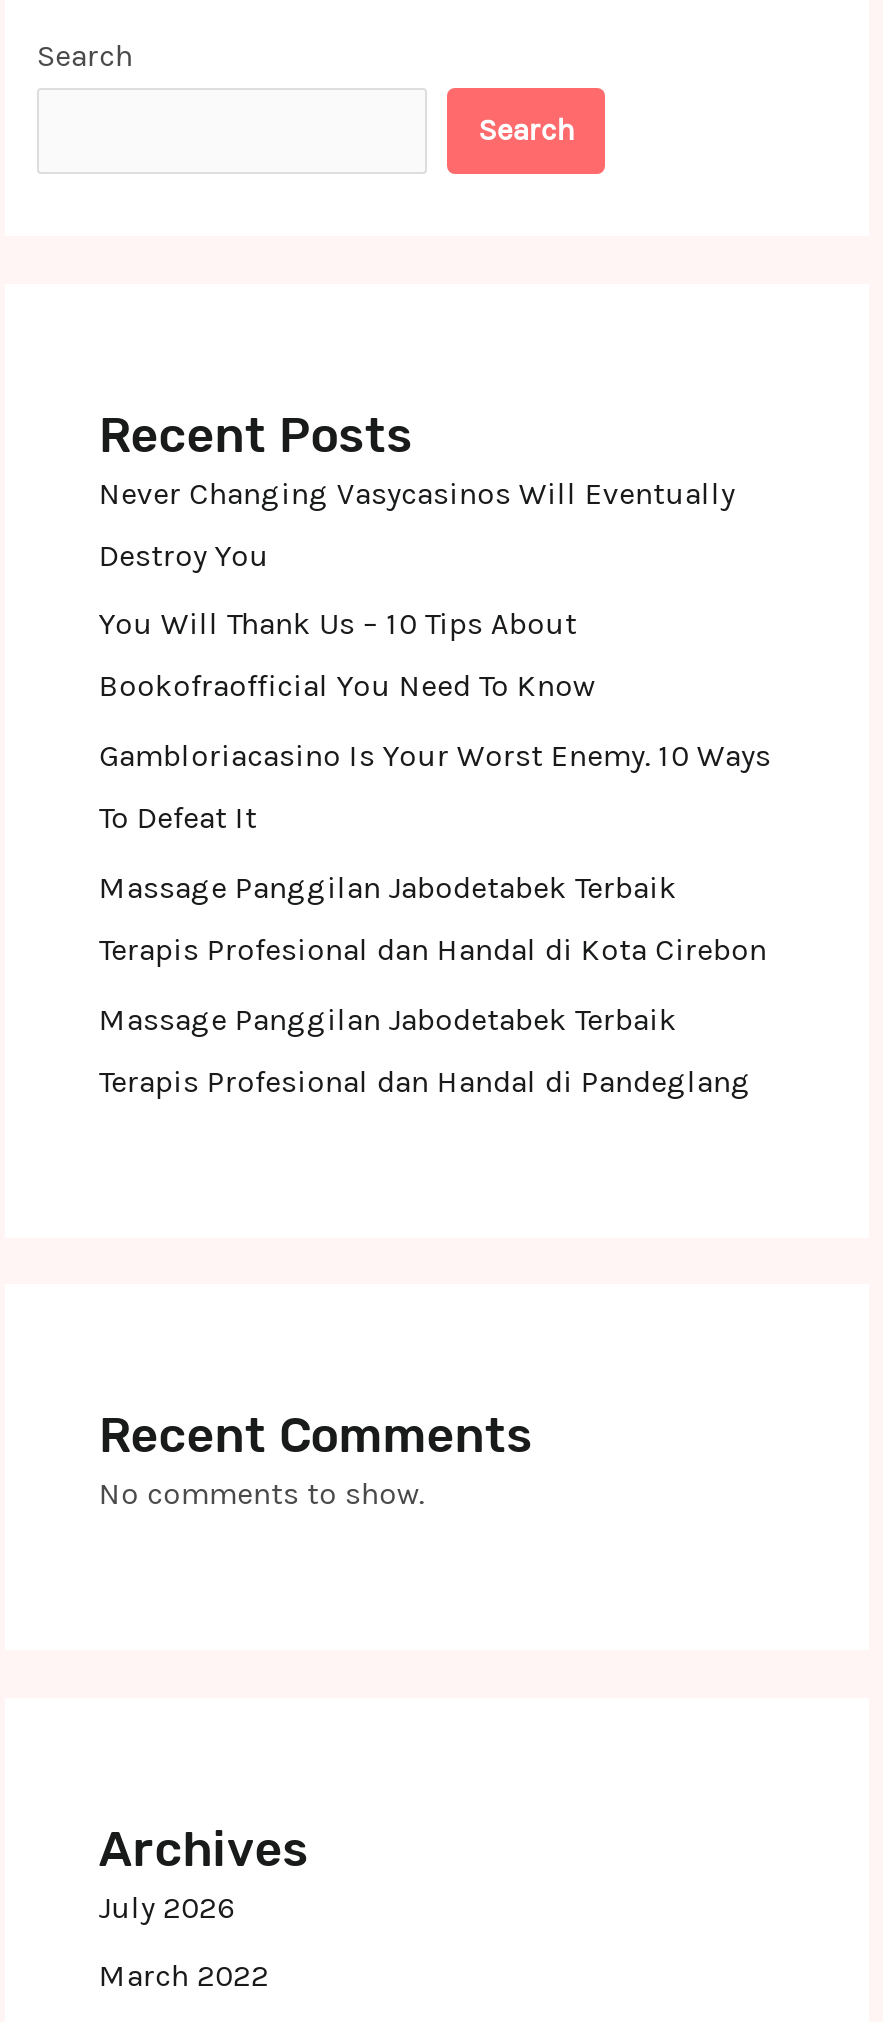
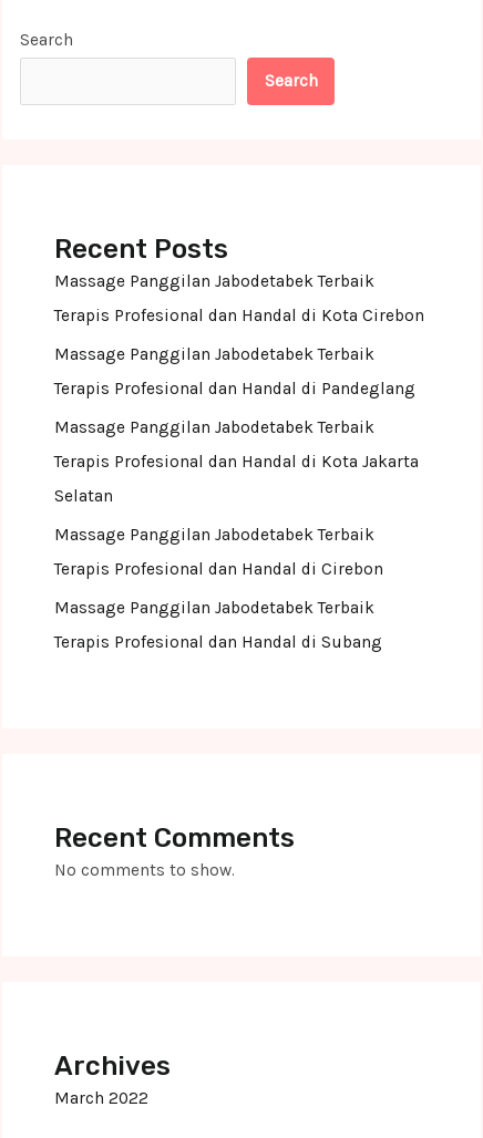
[99,475,771,837] Never Changing Vasycasinos Will Eventually | Destroy You | You Will Thank Us – 10 Tips About | Bookofraofficial You Need To Know | Gambloriacasino Is Your Worst Enemy. 10 Ways | To Defeat It -> none
moved [99,870,767,1100] -> [54,271,424,399]: Massage Panggilan Jabodetabek Terbaik | Terapis Profesional dan Handal di Kota Cirebon | Massage Panggilan Jabodetabek Terbaik | Terapis Profesional dan Handal di Pandeglang
none -> [54,417,419,652] Massage Panggilan Jabodetabek Terbaik | Terapis Profesional dan Handal di Kota Jakarta | Selatan | Massage Panggilan Jabodetabek Terbaik | Terapis Profesional dan Handal di Cirebon | Massage Panggilan Jabodetabek Terbaik | Terapis Profesional dan Handal di Subang
moved [99,1409,533,1877] -> [54,822,295,1082]: Recent Comments | No comments to show. | Archives
[99,1889,235,1925] July 2026 -> none

